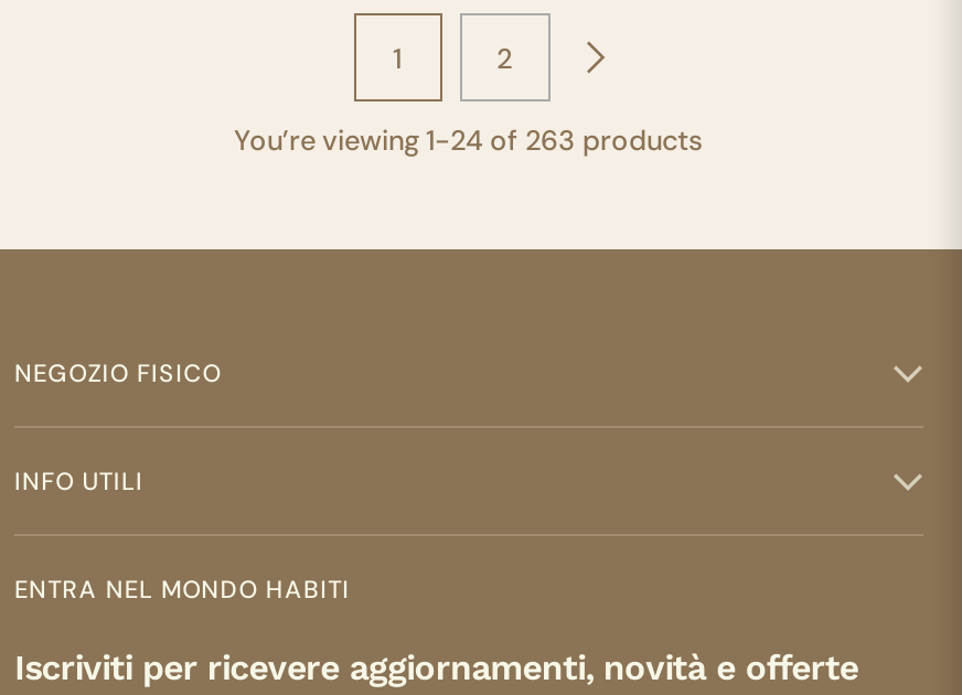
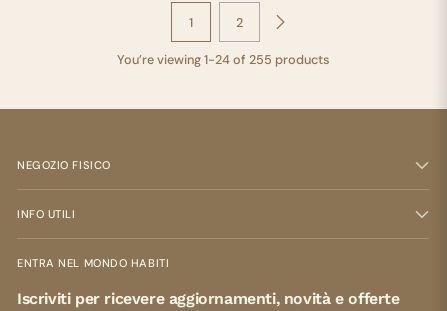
[234,121,704,159] You’re viewing 1-24 of 263 products -> [116,51,329,68] You’re viewing 1-24 of 255 products

